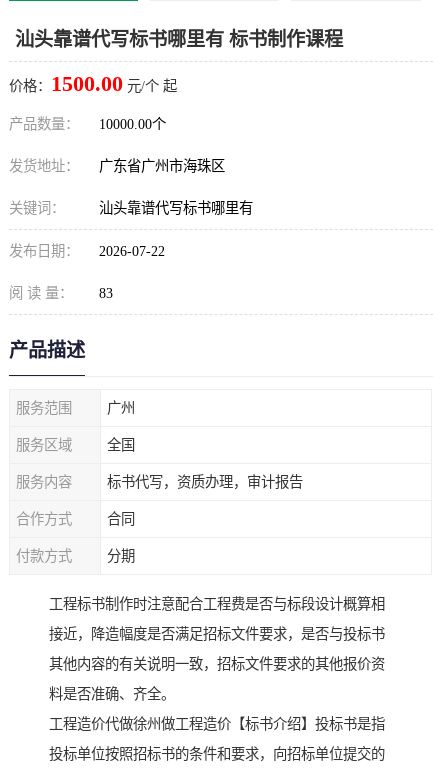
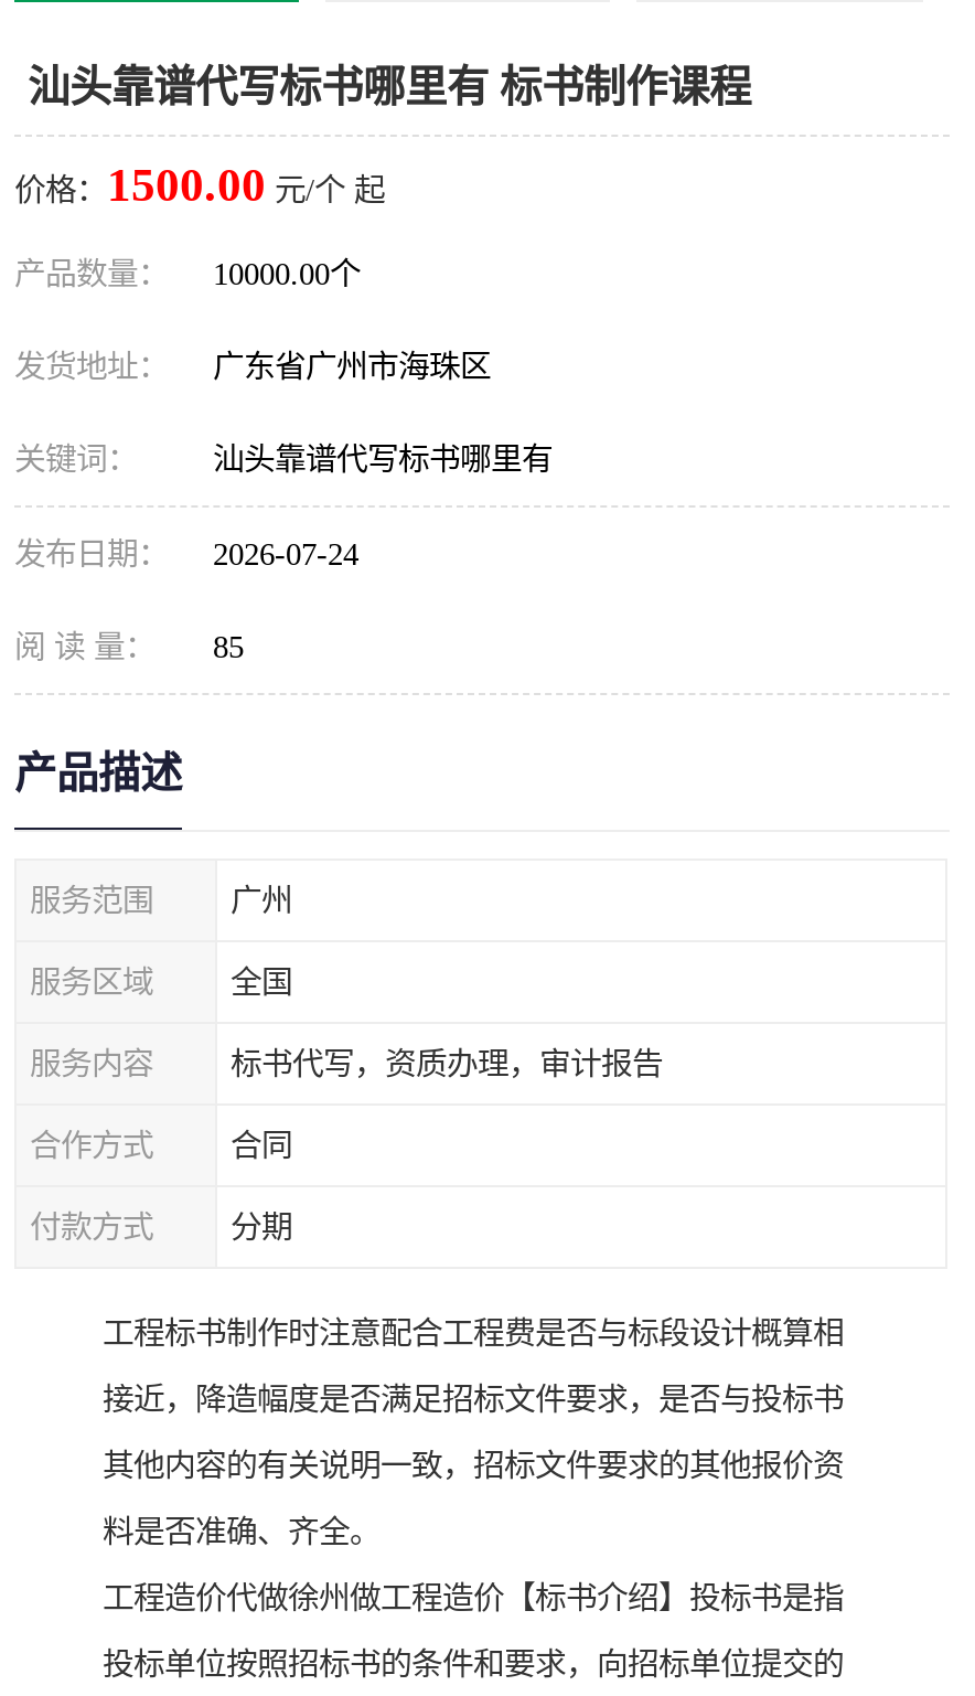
[9,243,165,259] 发布日期： 2026-07-22 -> [14,536,358,572] 发布日期： 2026-07-24
[9,285,113,301] 阅 读 量： 83 -> [14,629,244,664] 阅 读 量： 85

